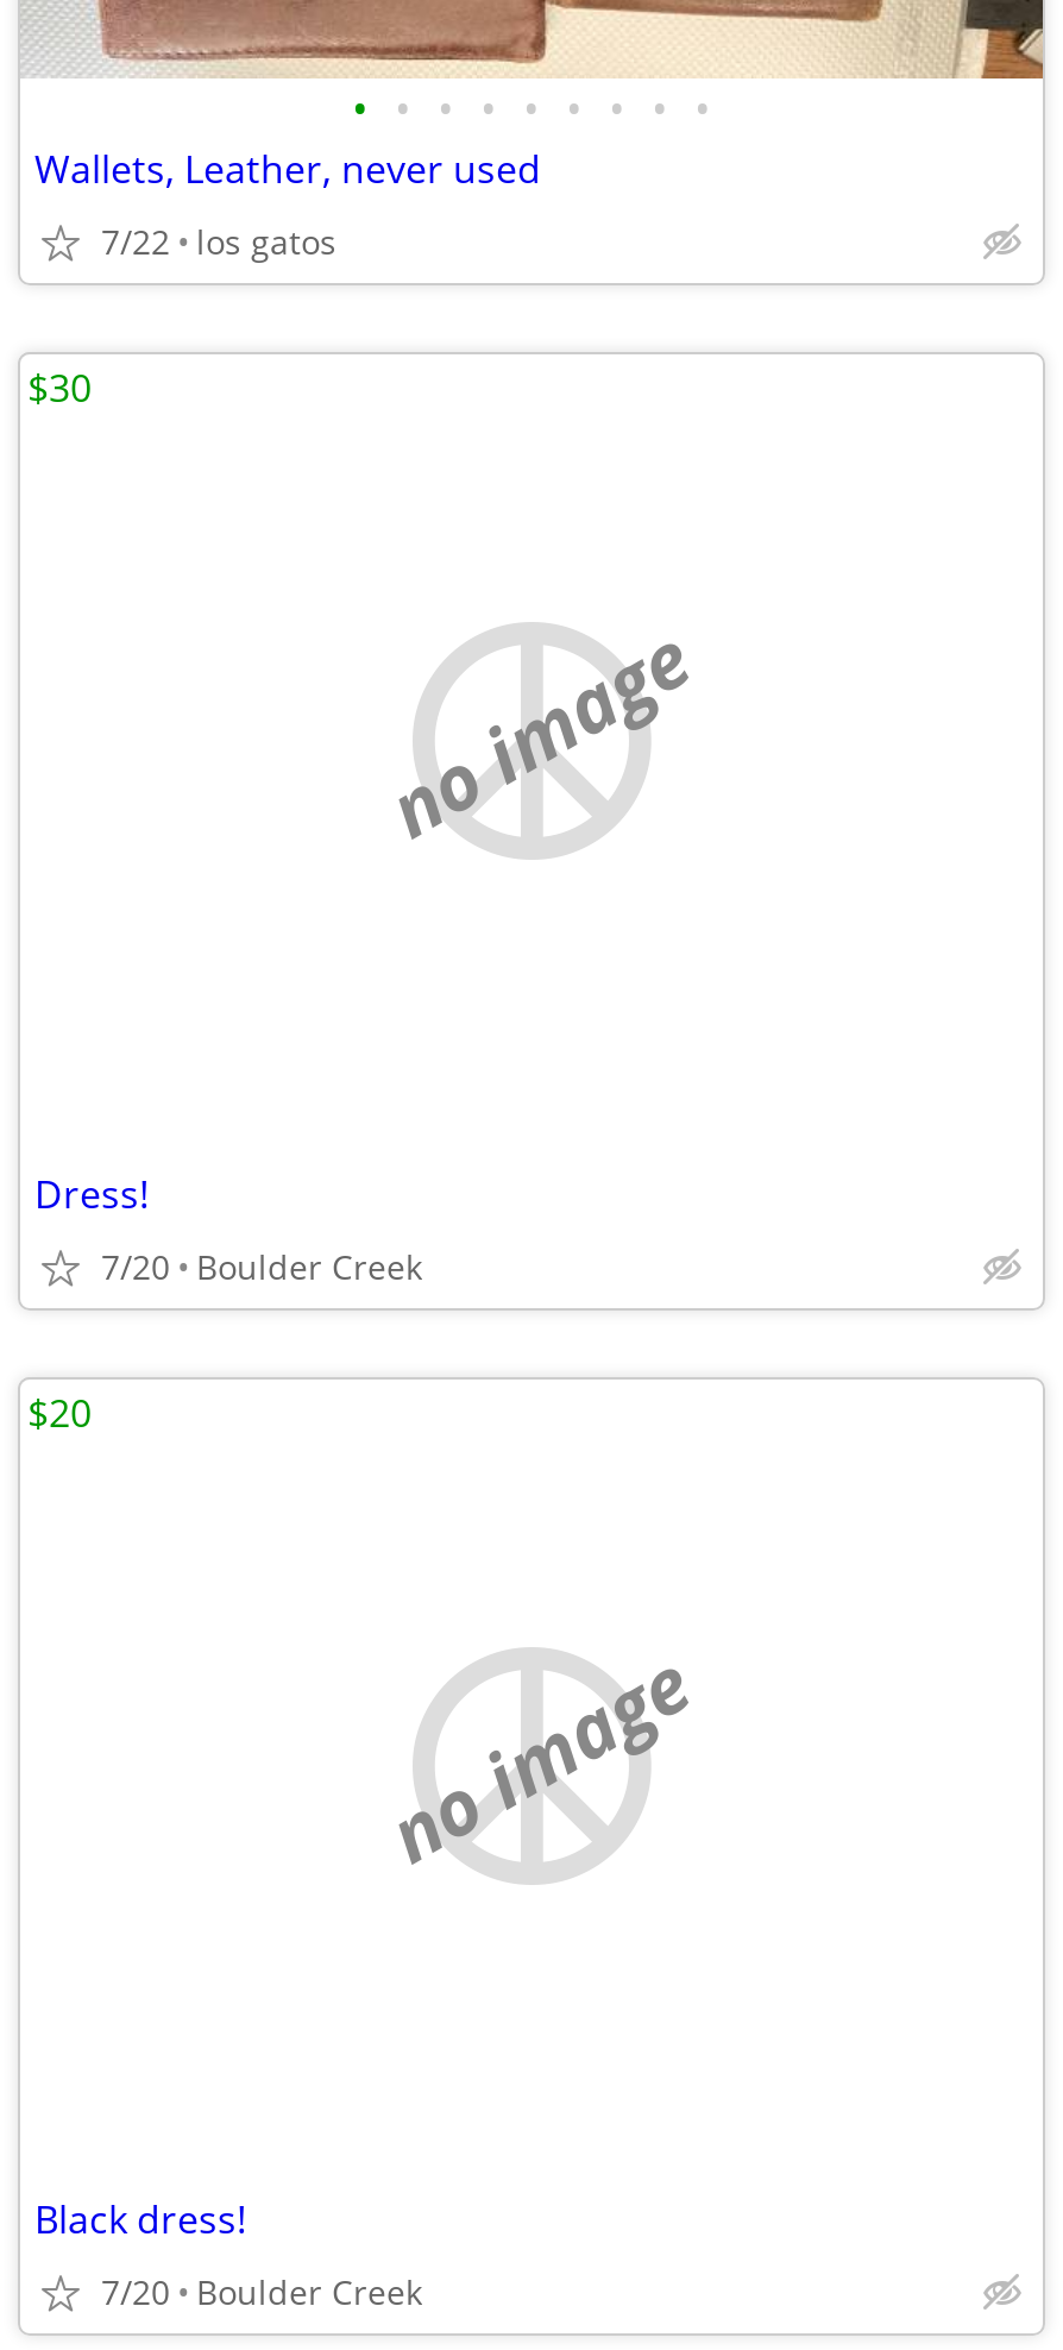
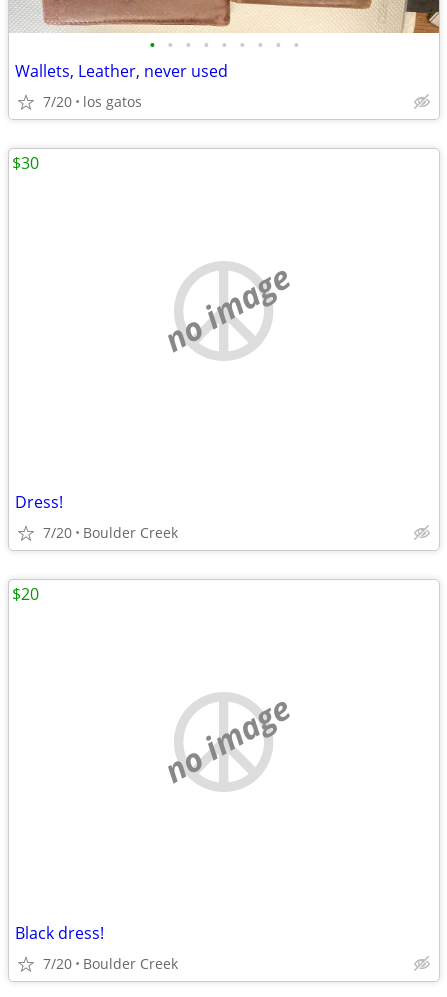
[101,219,336,264] 7/22 los gatos -> [43,92,142,111] 7/20 los gatos

